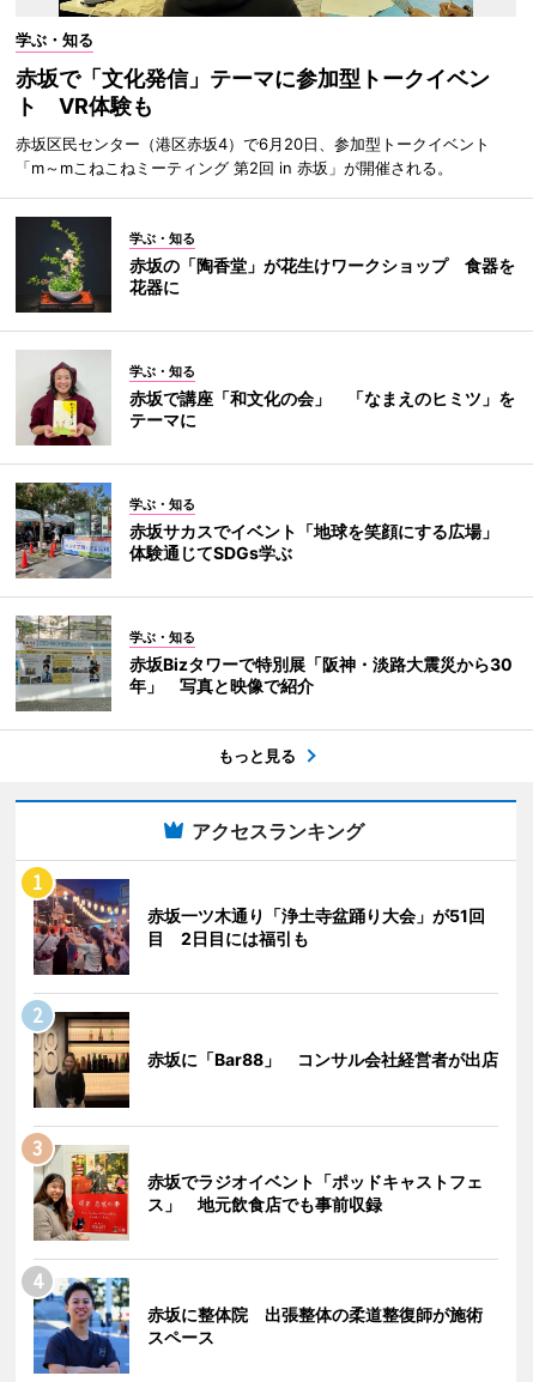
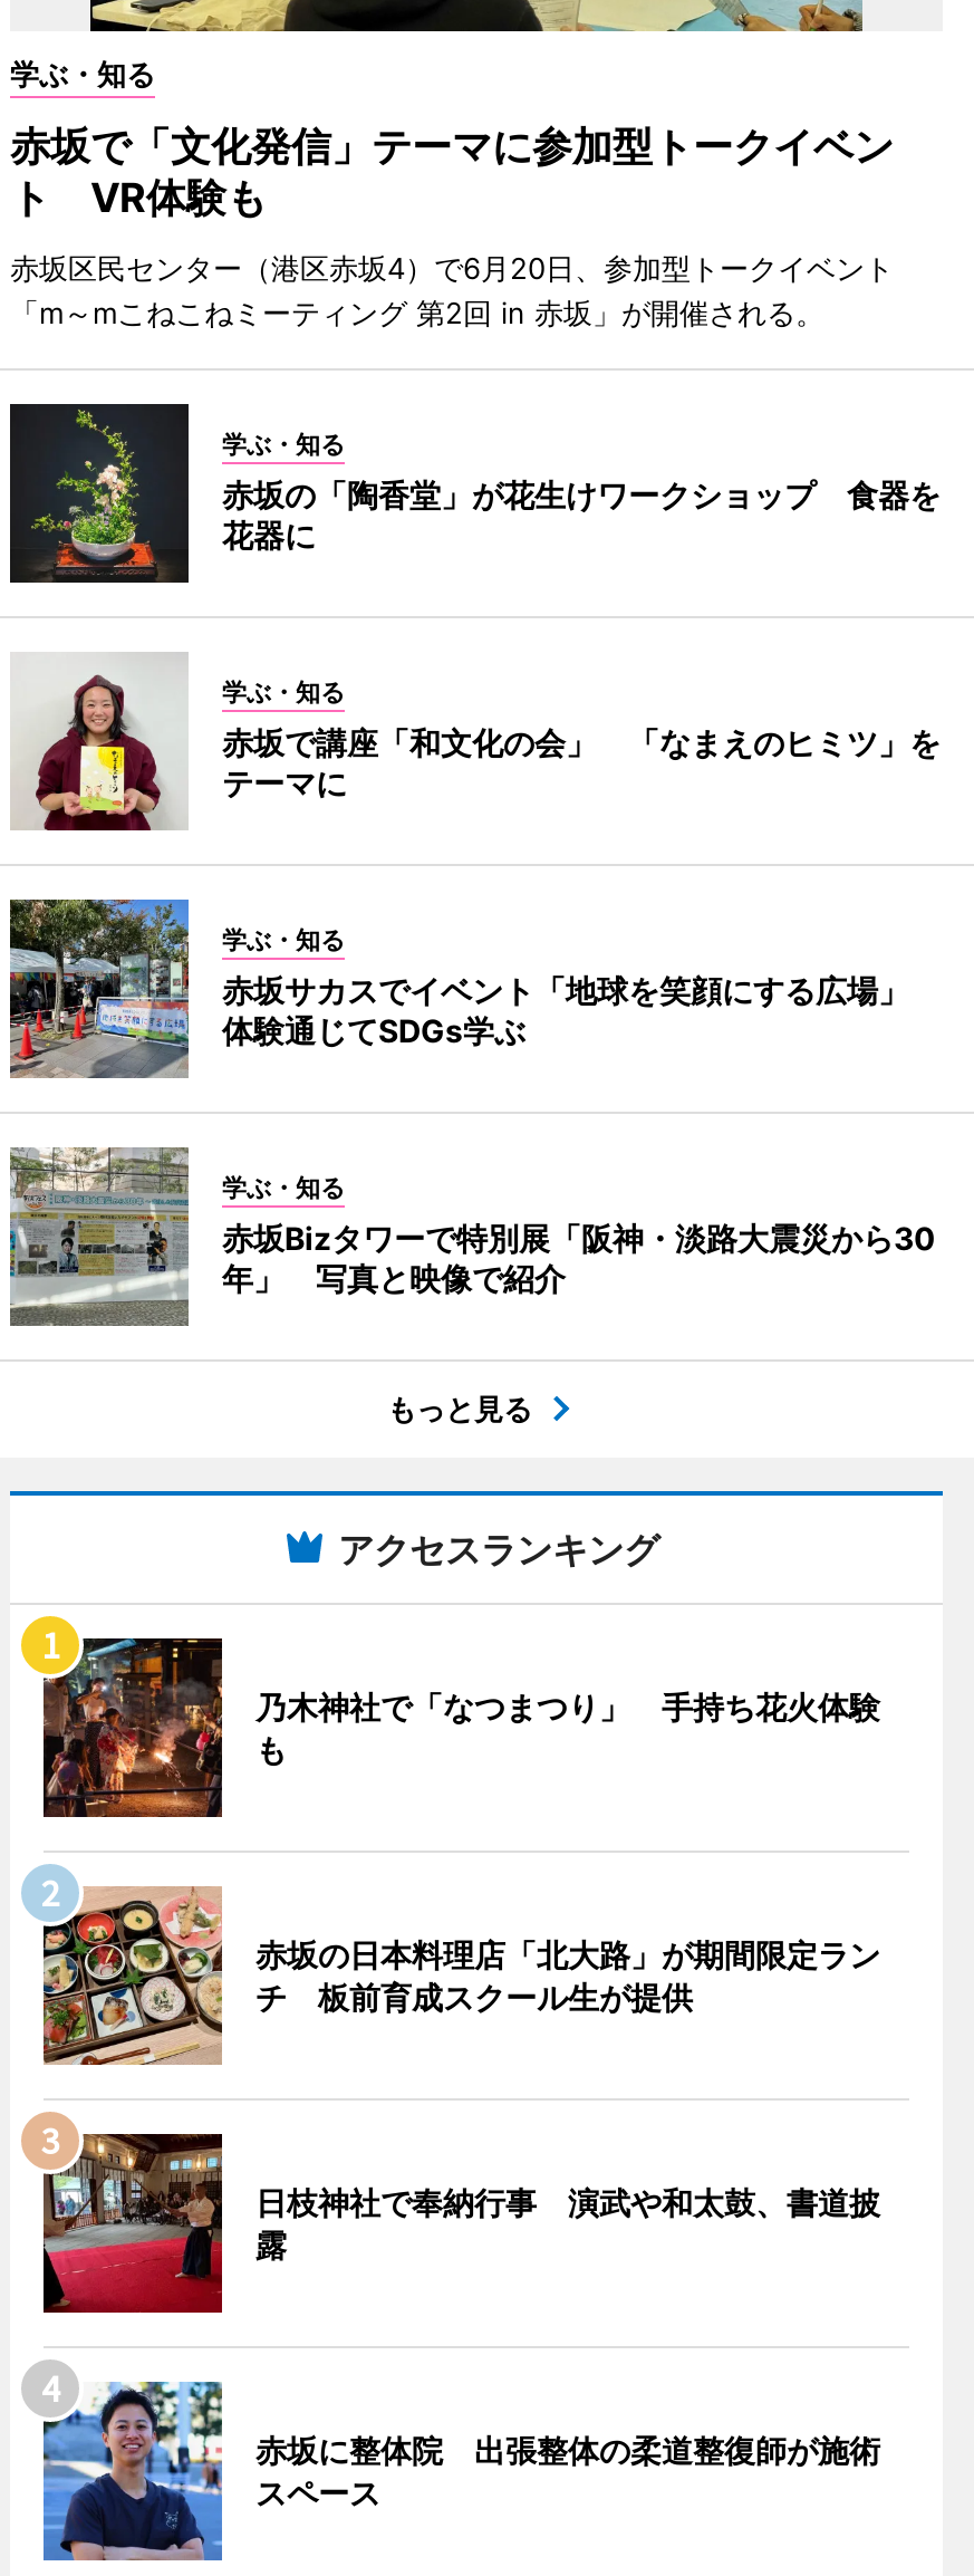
[32,878,485,976] [image] | 赤坂一ツ木通り「浄土寺盆踊り大会」が51回 | 目 2日目には福引も -> [41,1636,880,1819] [image] | 乃木神社で「なつまつり」 手持ち花火体験 | も
[32,1011,498,1109] [image] | 赤坂に「Bar88」 コンサル会社経営者が出店 -> [41,1886,880,2067] [image] | 赤坂の日本料理店「北大路」が期間限定ラン | チ 板前育成スクール生が提供
[32,1145,483,1242] [image] | 赤坂でラジオイベント「ポッドキャストフェ | ス」 地元飲食店でも事前収録 -> [41,2132,880,2315] [image] | 日枝神社で奉納行事 演武や和太鼓、書道披 | 露

